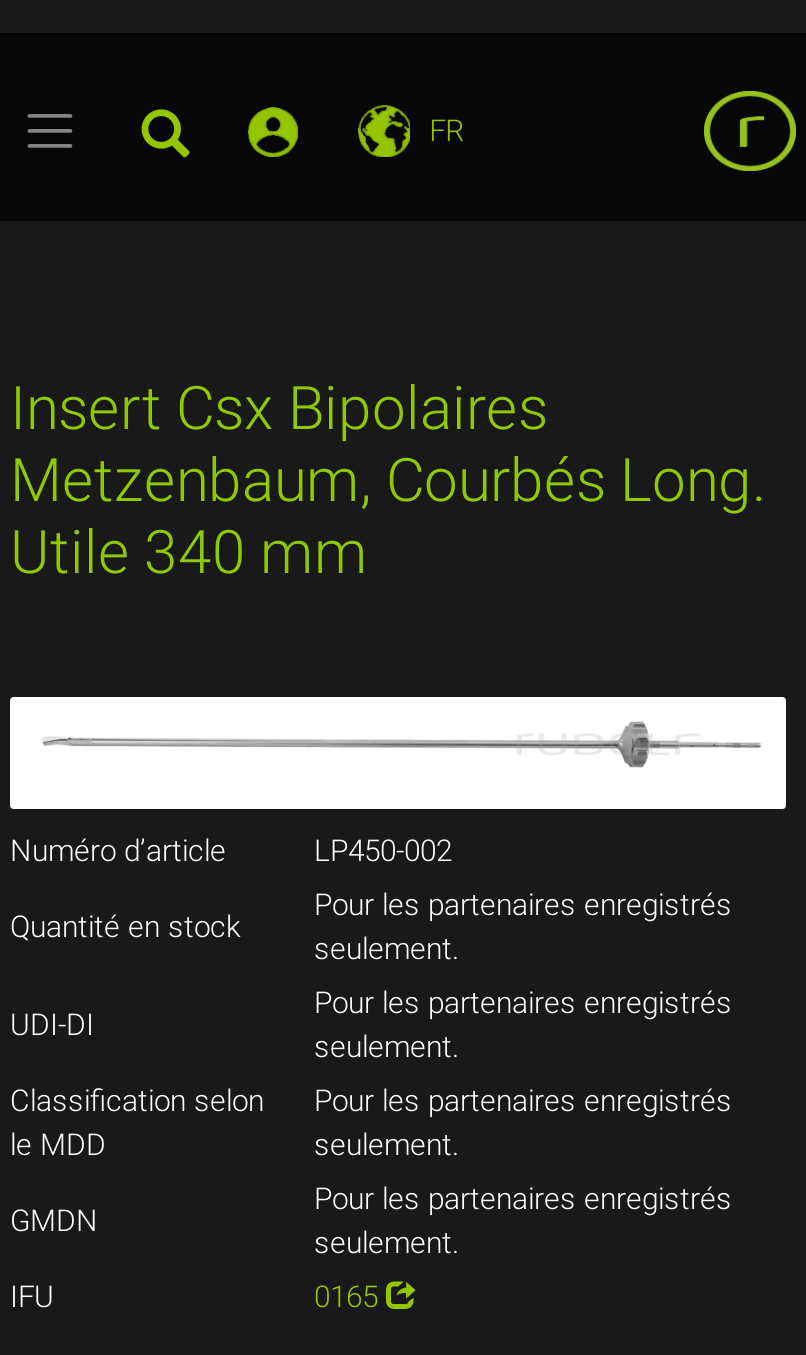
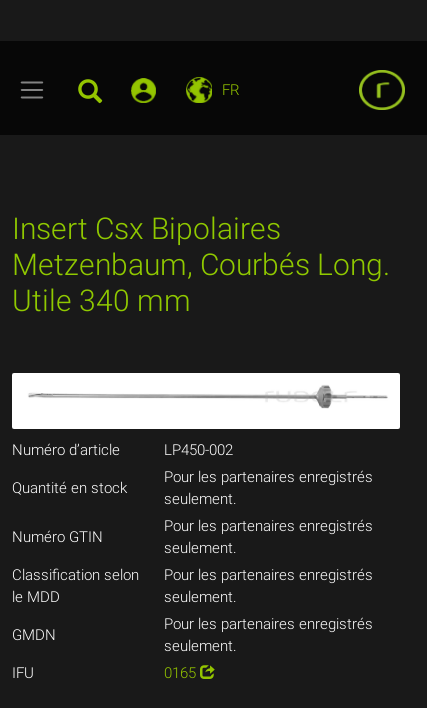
[10,1006,94,1042] UDI-DI -> [12,527,103,545] Numéro GTIN

